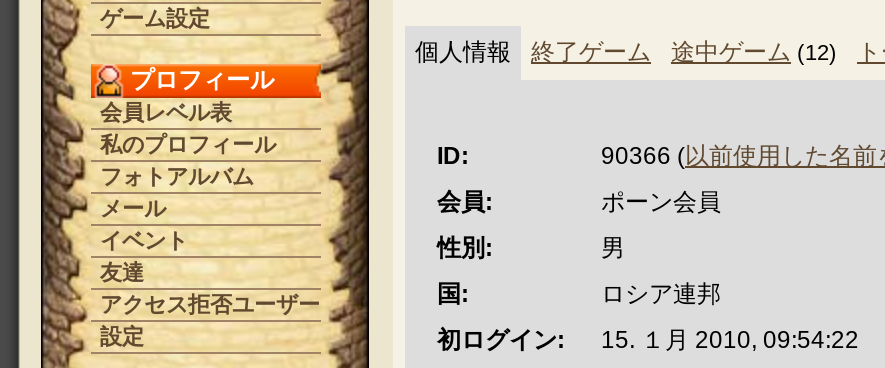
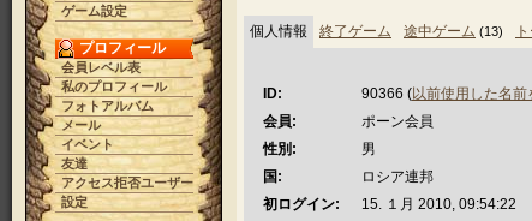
[671,38,837,66] 途中ゲーム (12) -> [404,23,503,40] 途中ゲーム (13)

